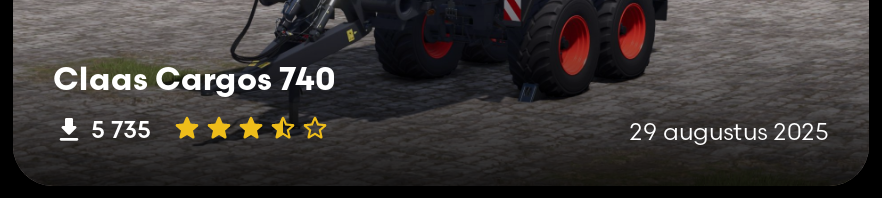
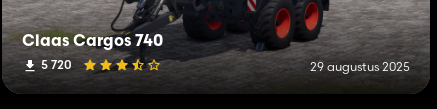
[91,114,151,144] 5 735 -> [41,57,72,72] 5 720

